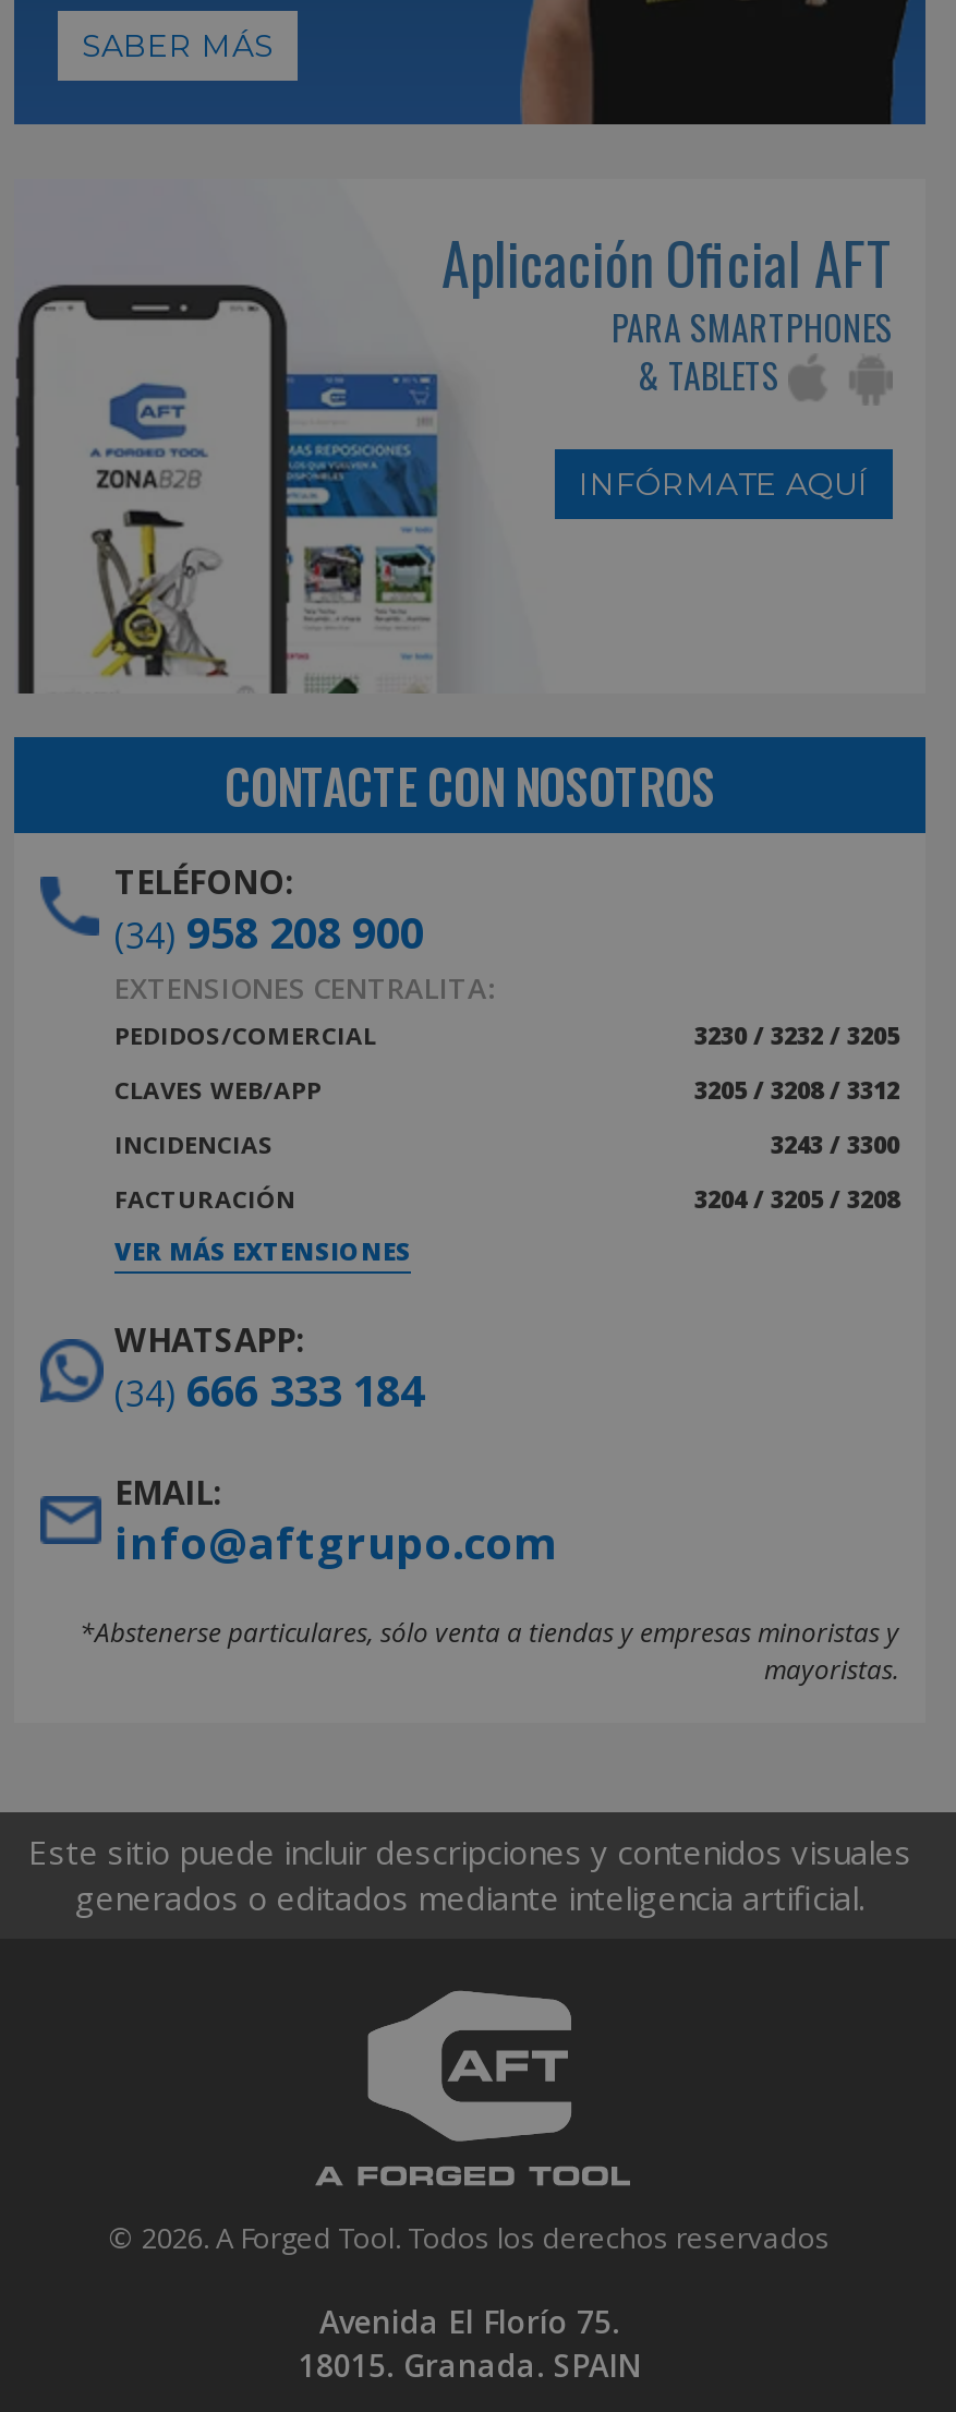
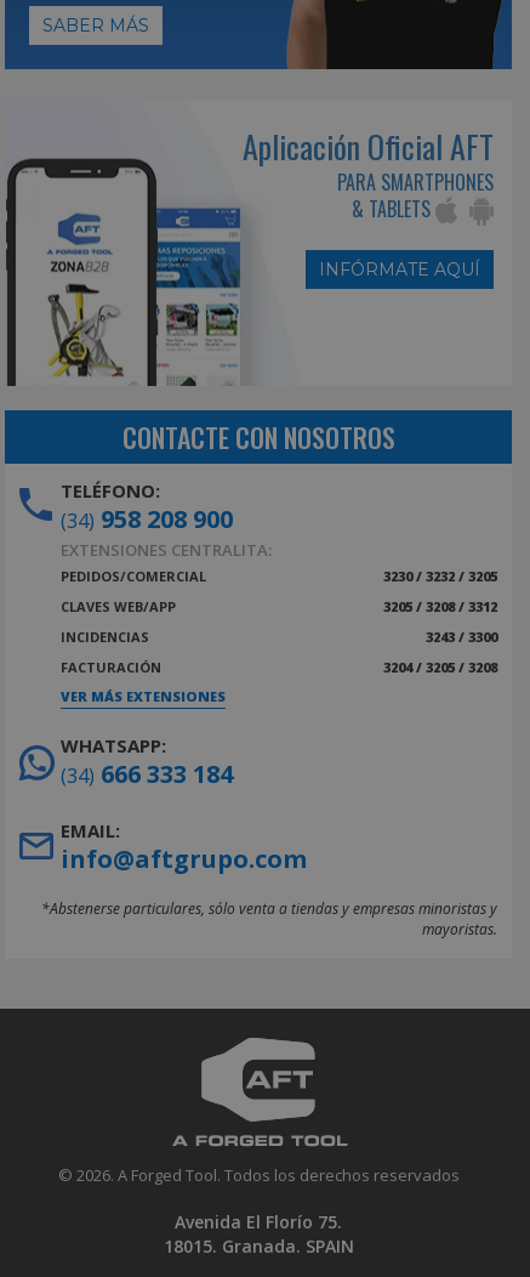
[28,1830,911,1919] Este sitio puede incluir descripciones y contenidos visuales | generados o editados mediante inteligencia artificial. -> none

